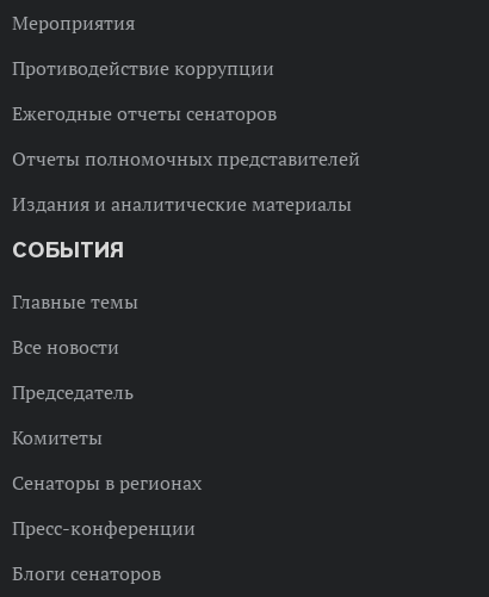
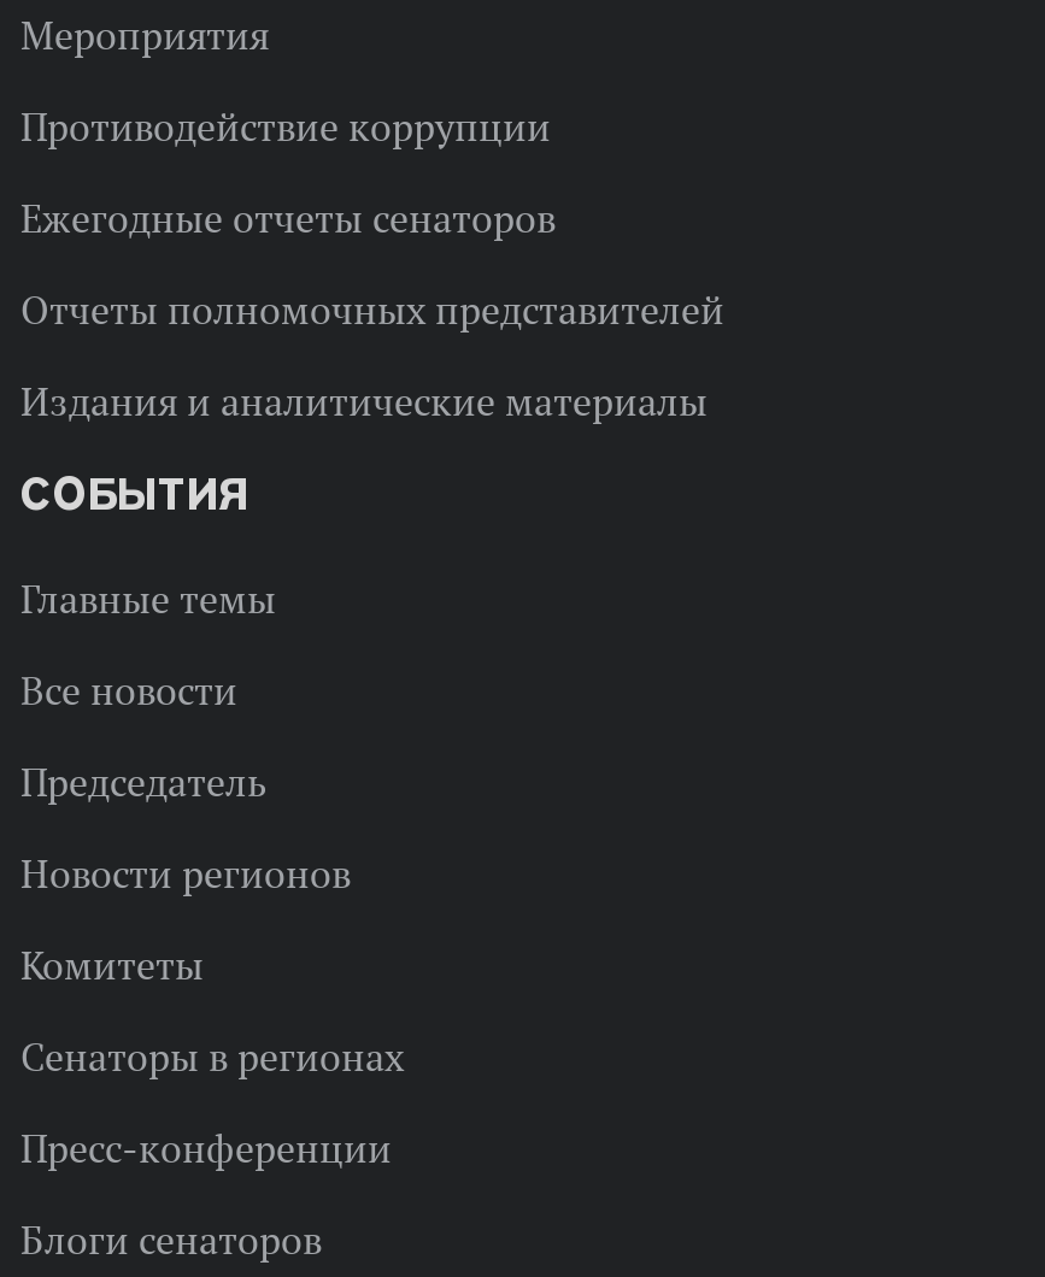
none -> [20,849,351,898] Новости регионов

